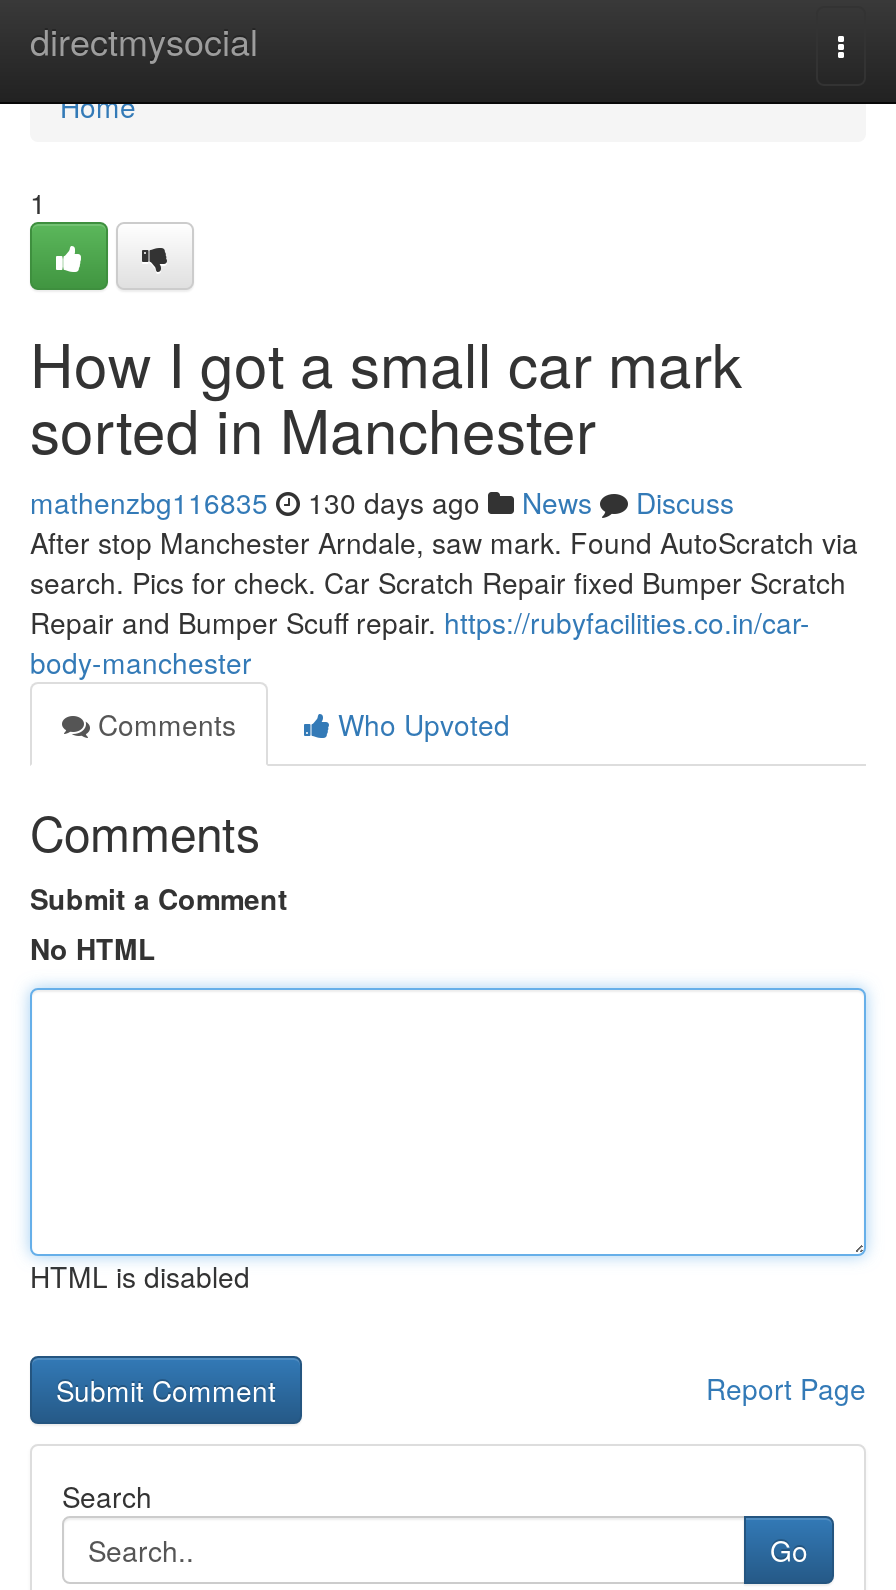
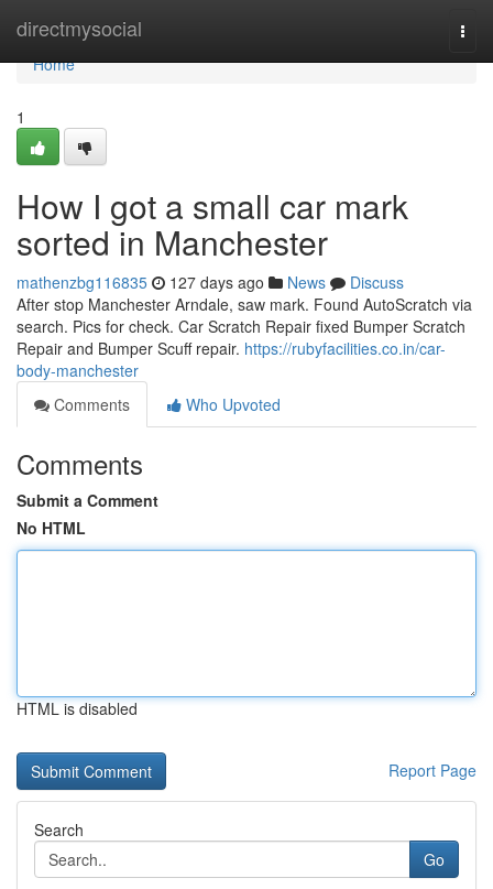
[30,482,734,522] mathenzbg116835 130 days ago News Discuss -> [17,271,404,293] mathenzbg116835 127 days ago News Discuss

